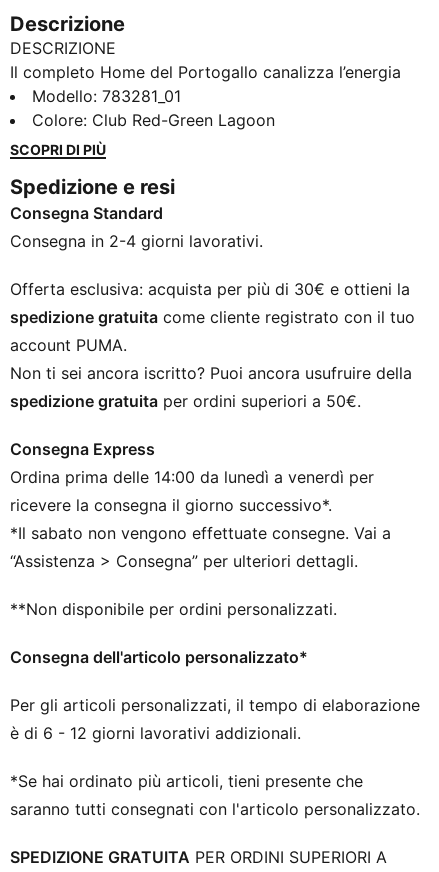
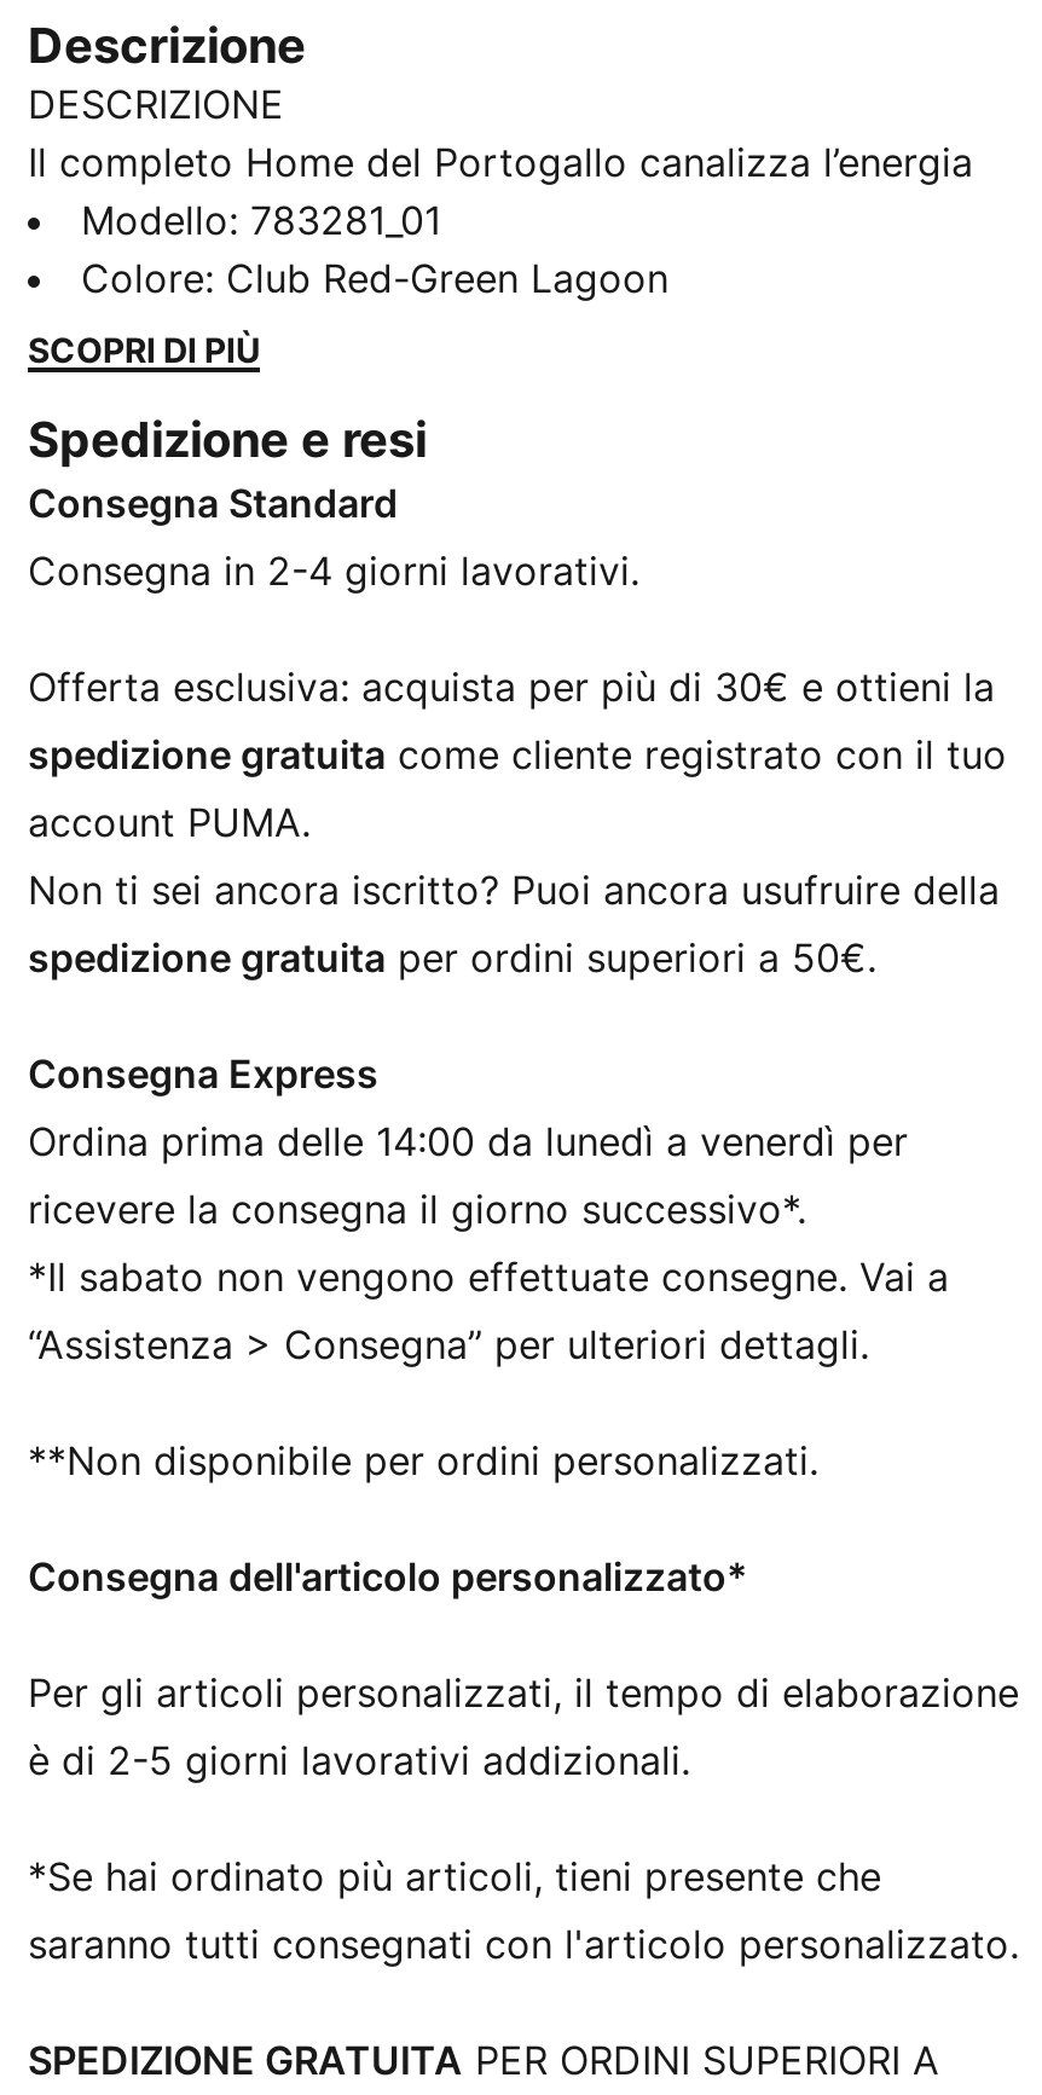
[10,723,301,743] è di 6 - 12 giorni lavorativi addizionali. -> [28,1736,690,1784] è di 2-5 giorni lavorativi addizionali.

